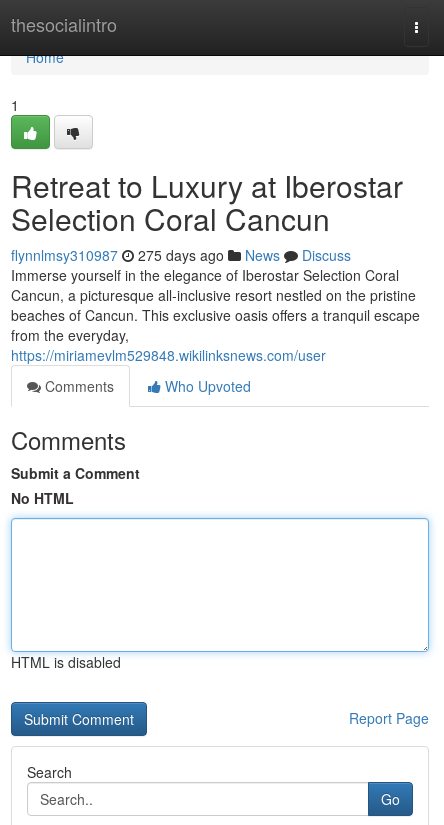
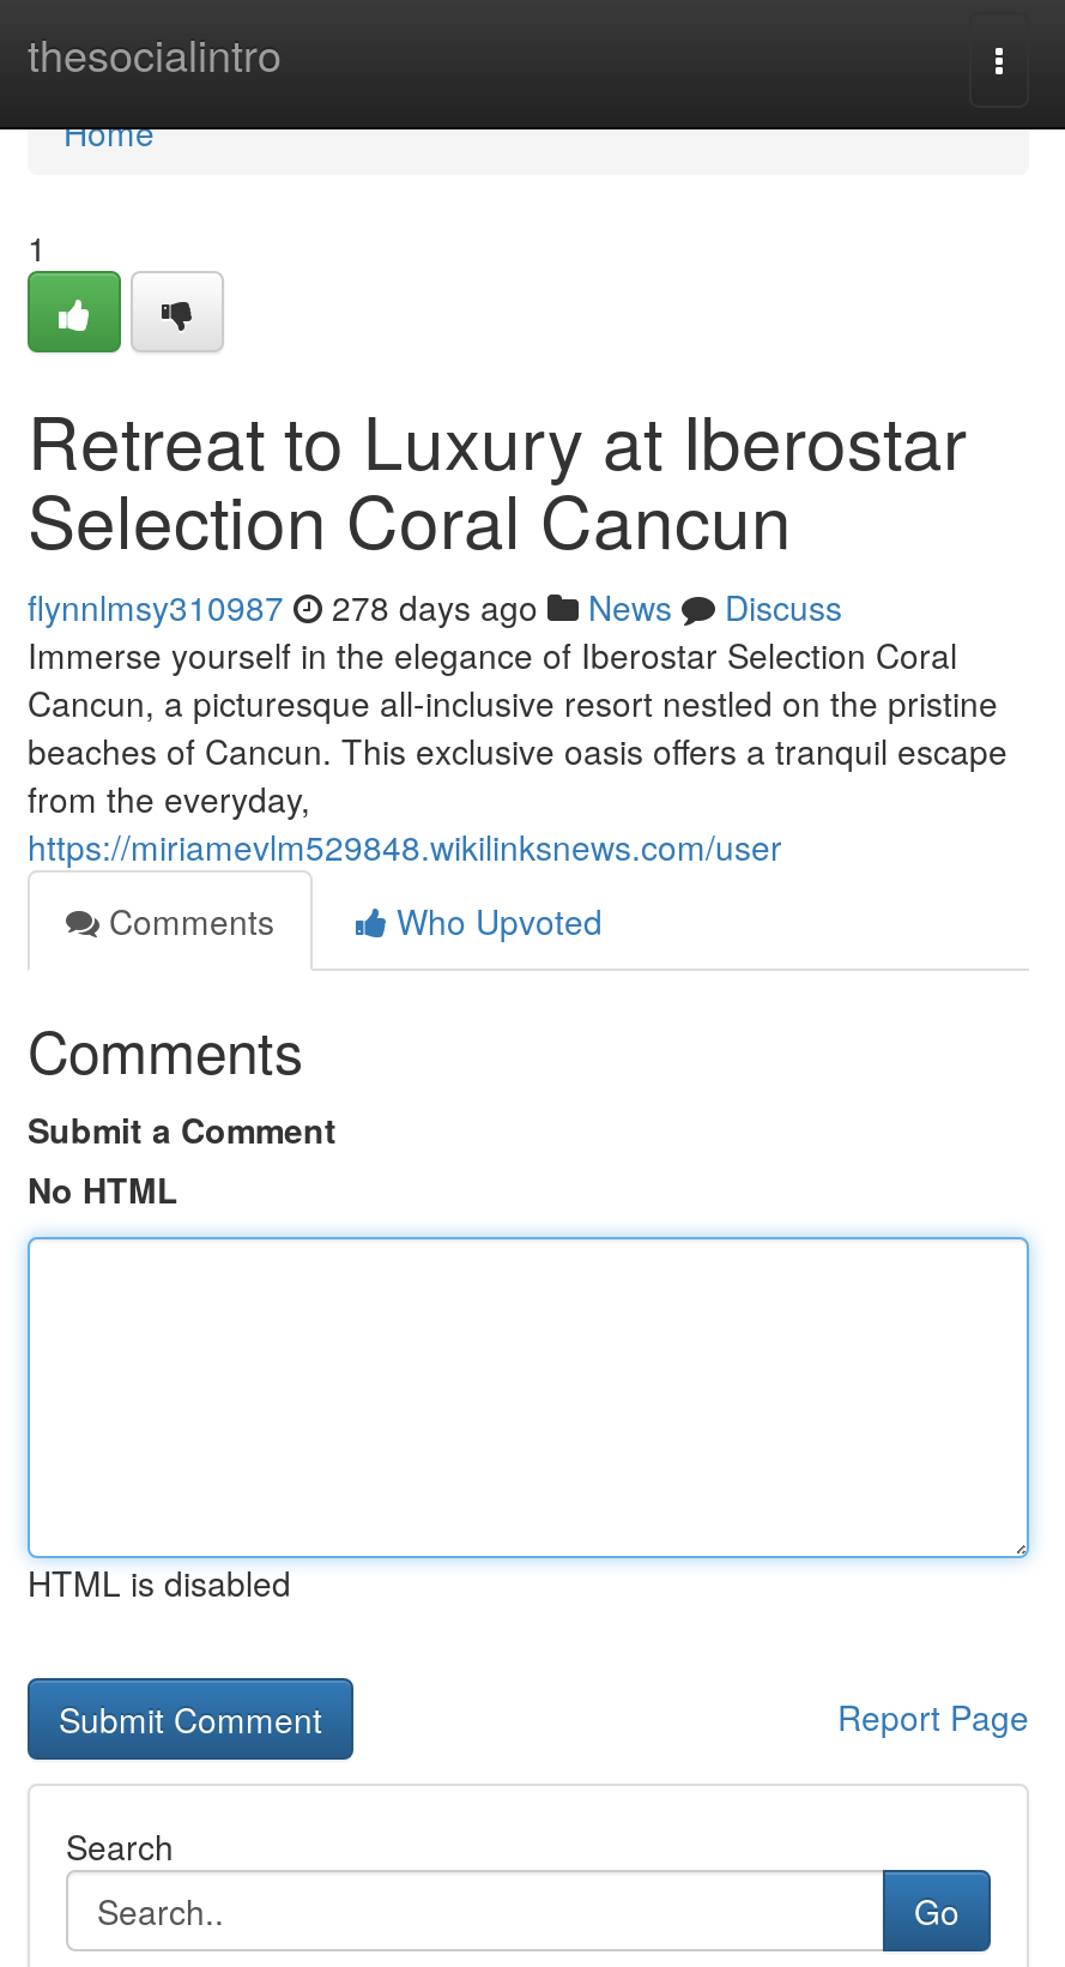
[11,245,351,265] flynnlmsy310987 275 days ago News Discuss -> [28,583,842,630] flynnlmsy310987 278 days ago News Discuss

